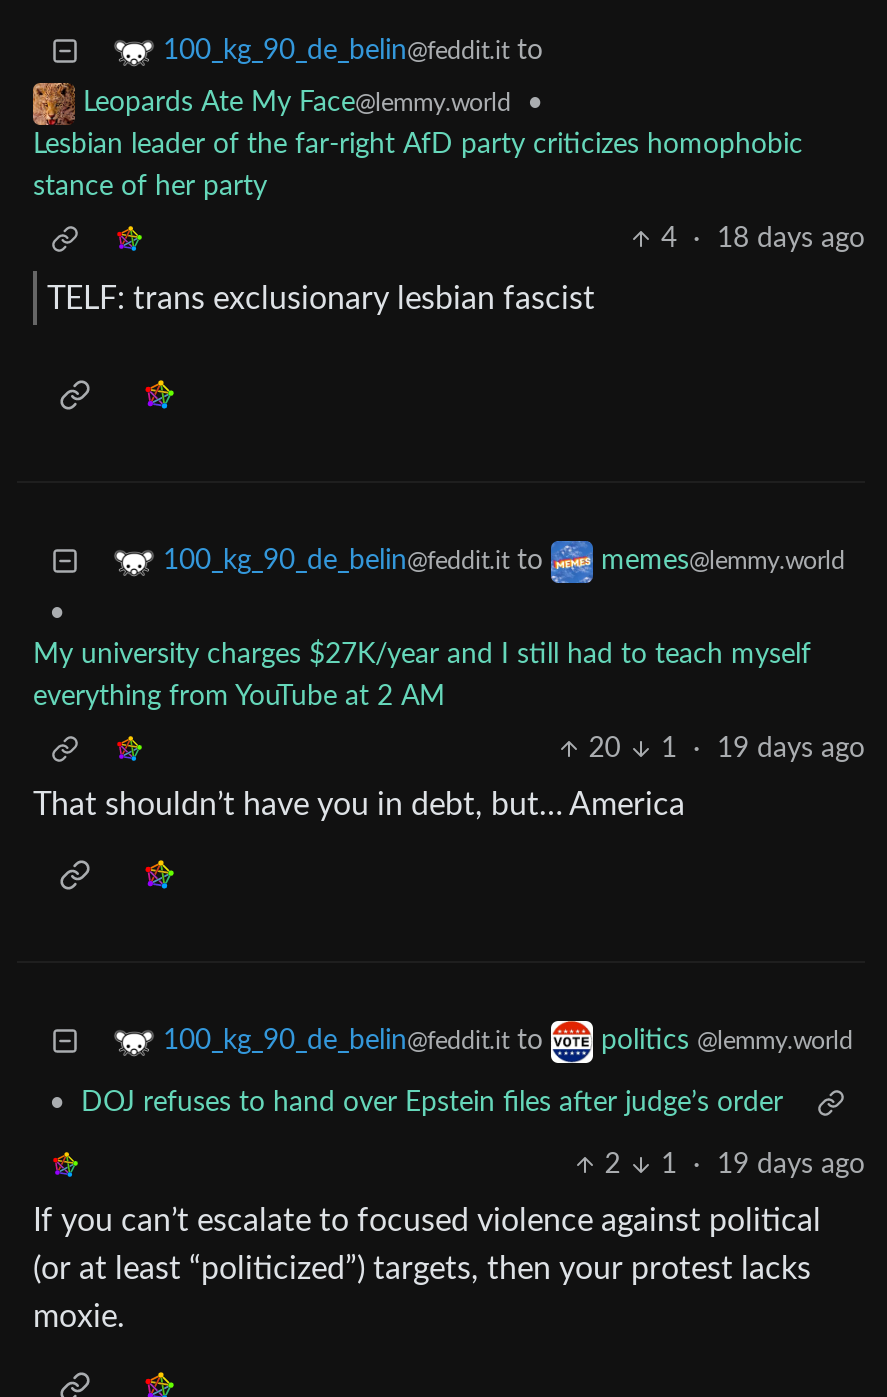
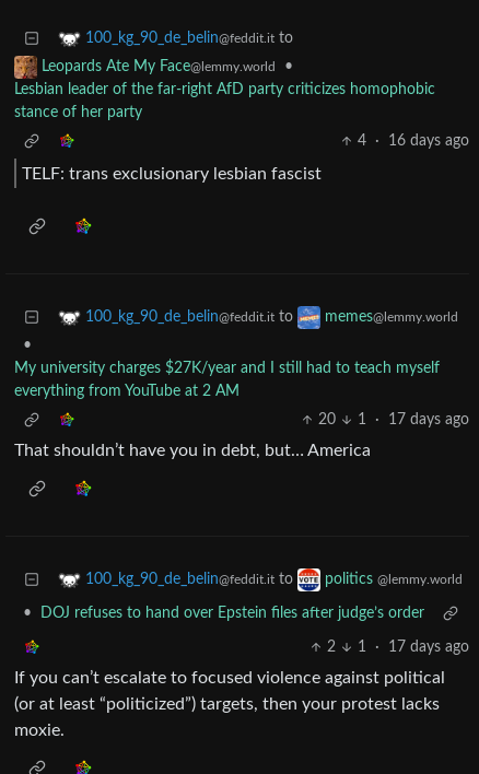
[661,226,865,254] 4 · 18 days ago -> [358,134,469,149] 4 · 16 days ago
[589,736,865,764] 20 1 · 19 days ago -> [318,413,469,428] 20 1 · 17 days ago
[605,1152,865,1180] 2 1 · 19 days ago -> [327,640,469,655] 2 1 · 17 days ago

